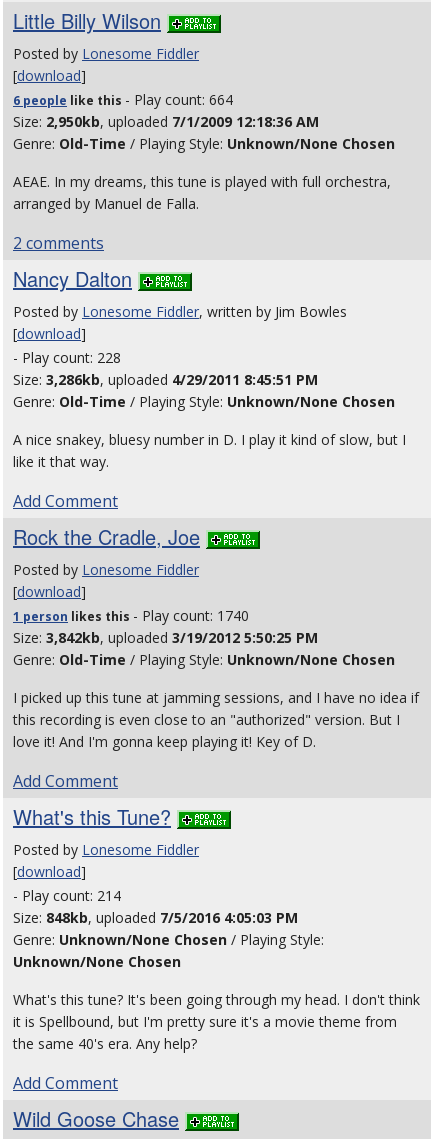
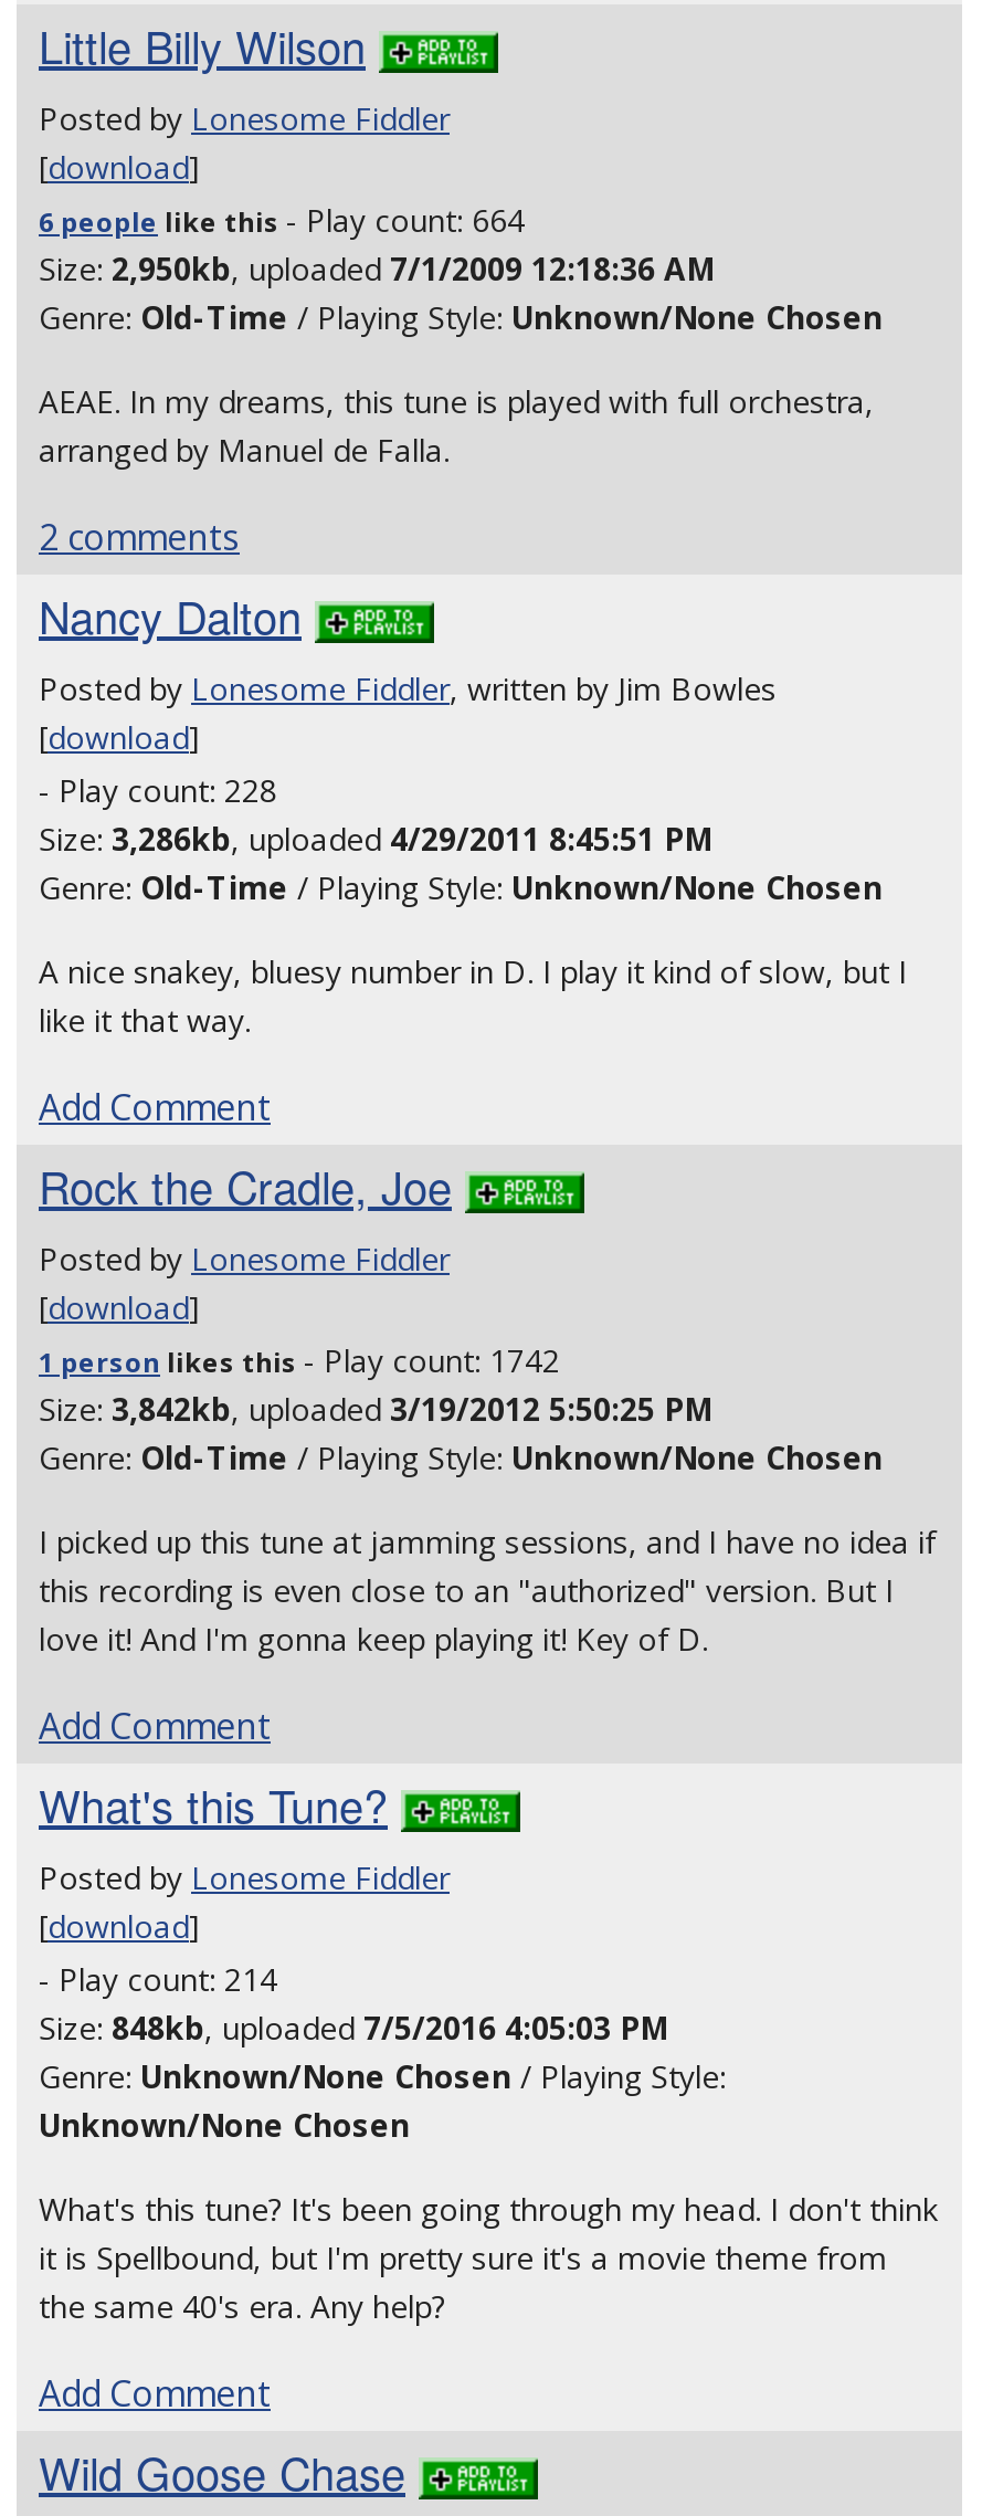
[13,606,249,625] 1 person likes this - Play count: 1740 -> [39,1339,560,1381] 1 person likes this - Play count: 1742

